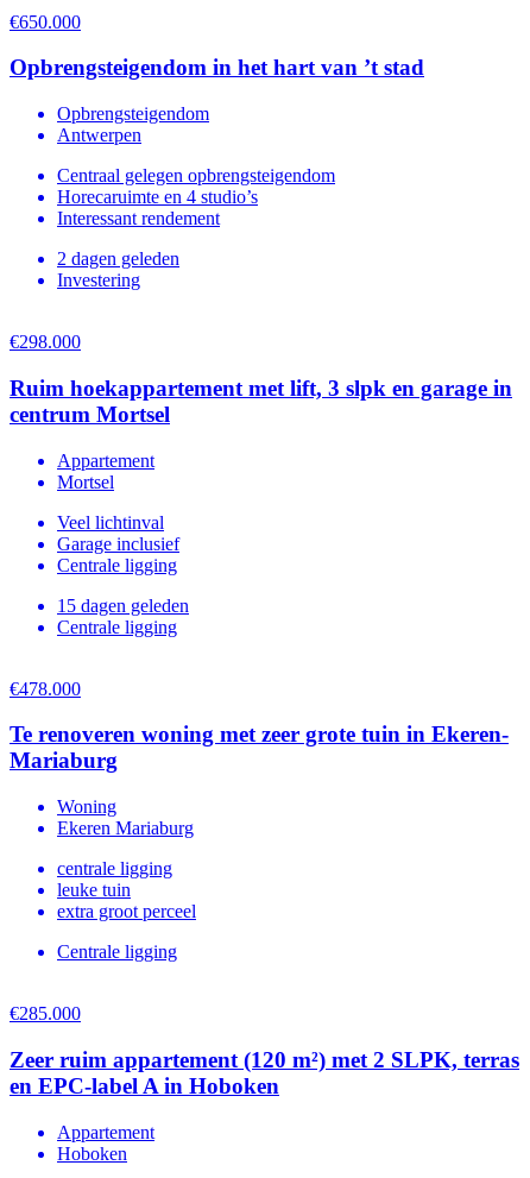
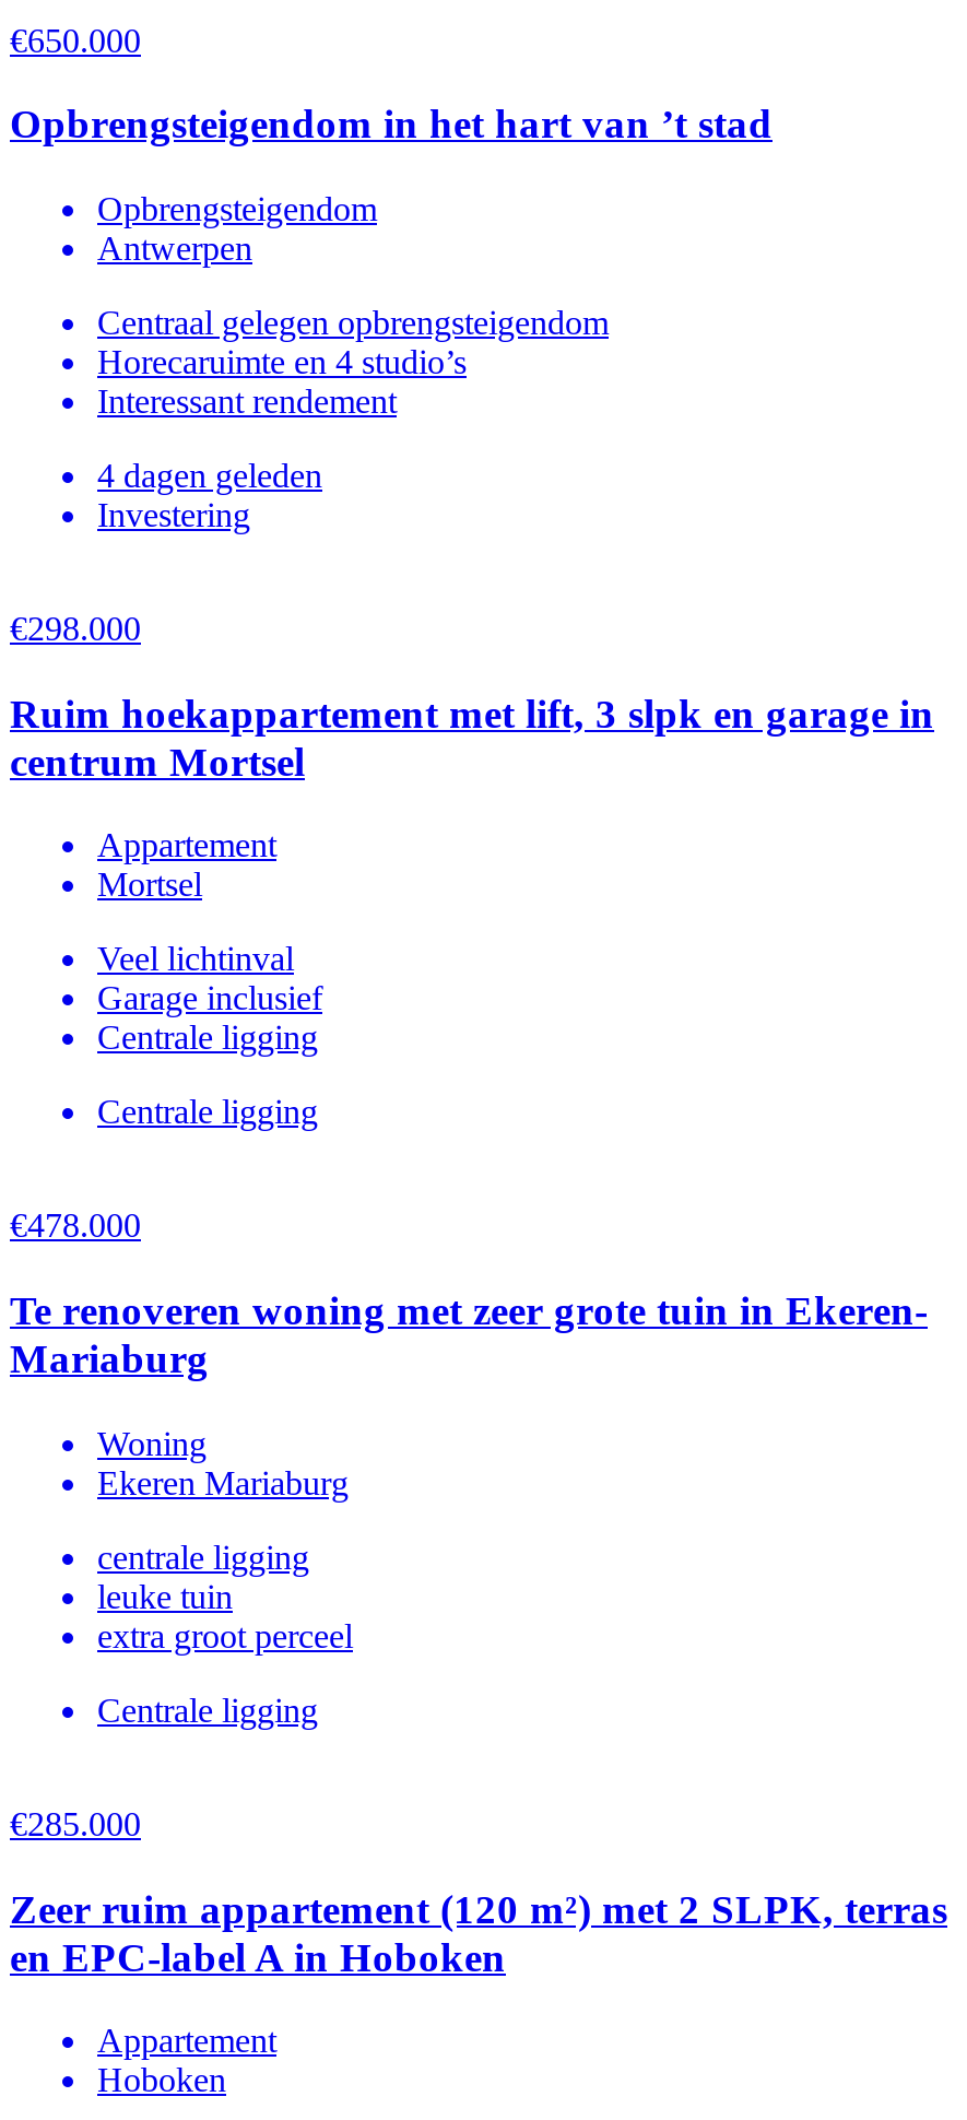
[57,249,179,269] 2 dagen geleden -> [97,457,322,494] 4 dagen geleden
[57,595,189,615] 15 dagen geleden -> none

